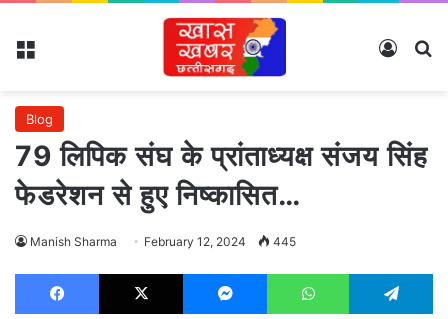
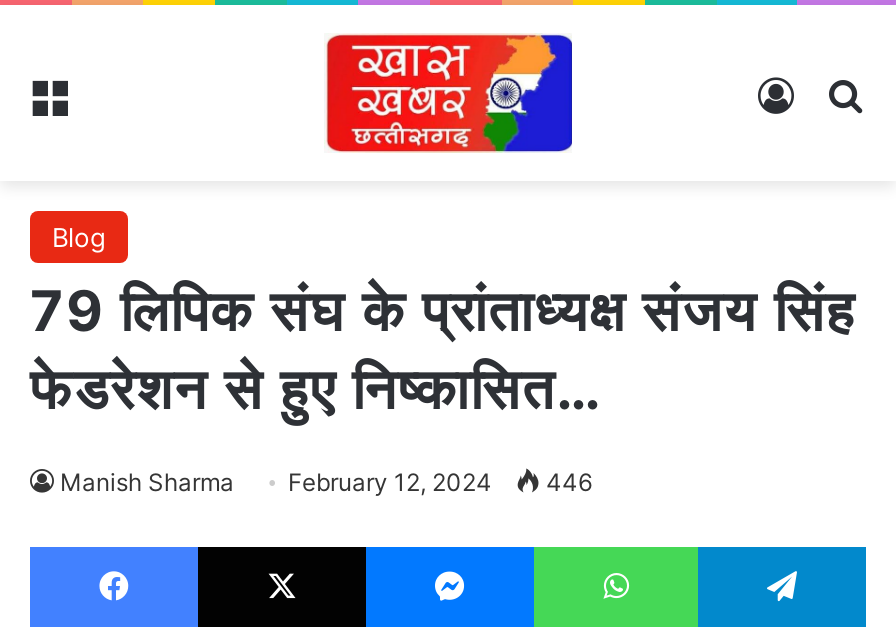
[30,234,296,249] Manish Sharma February 12, 2024 445 -> [60,467,592,497] Manish Sharma February 12, 2024 446

